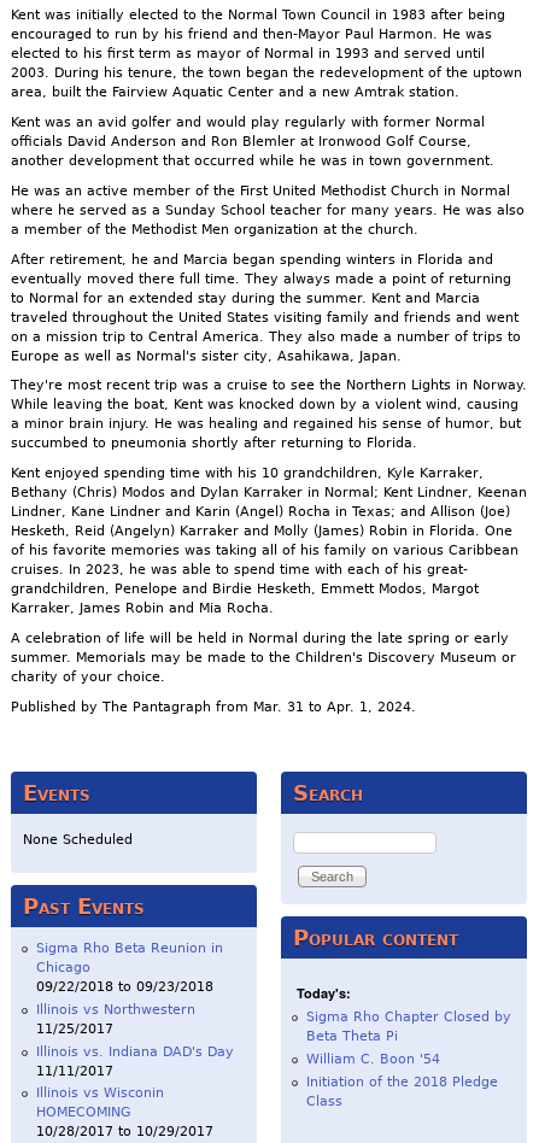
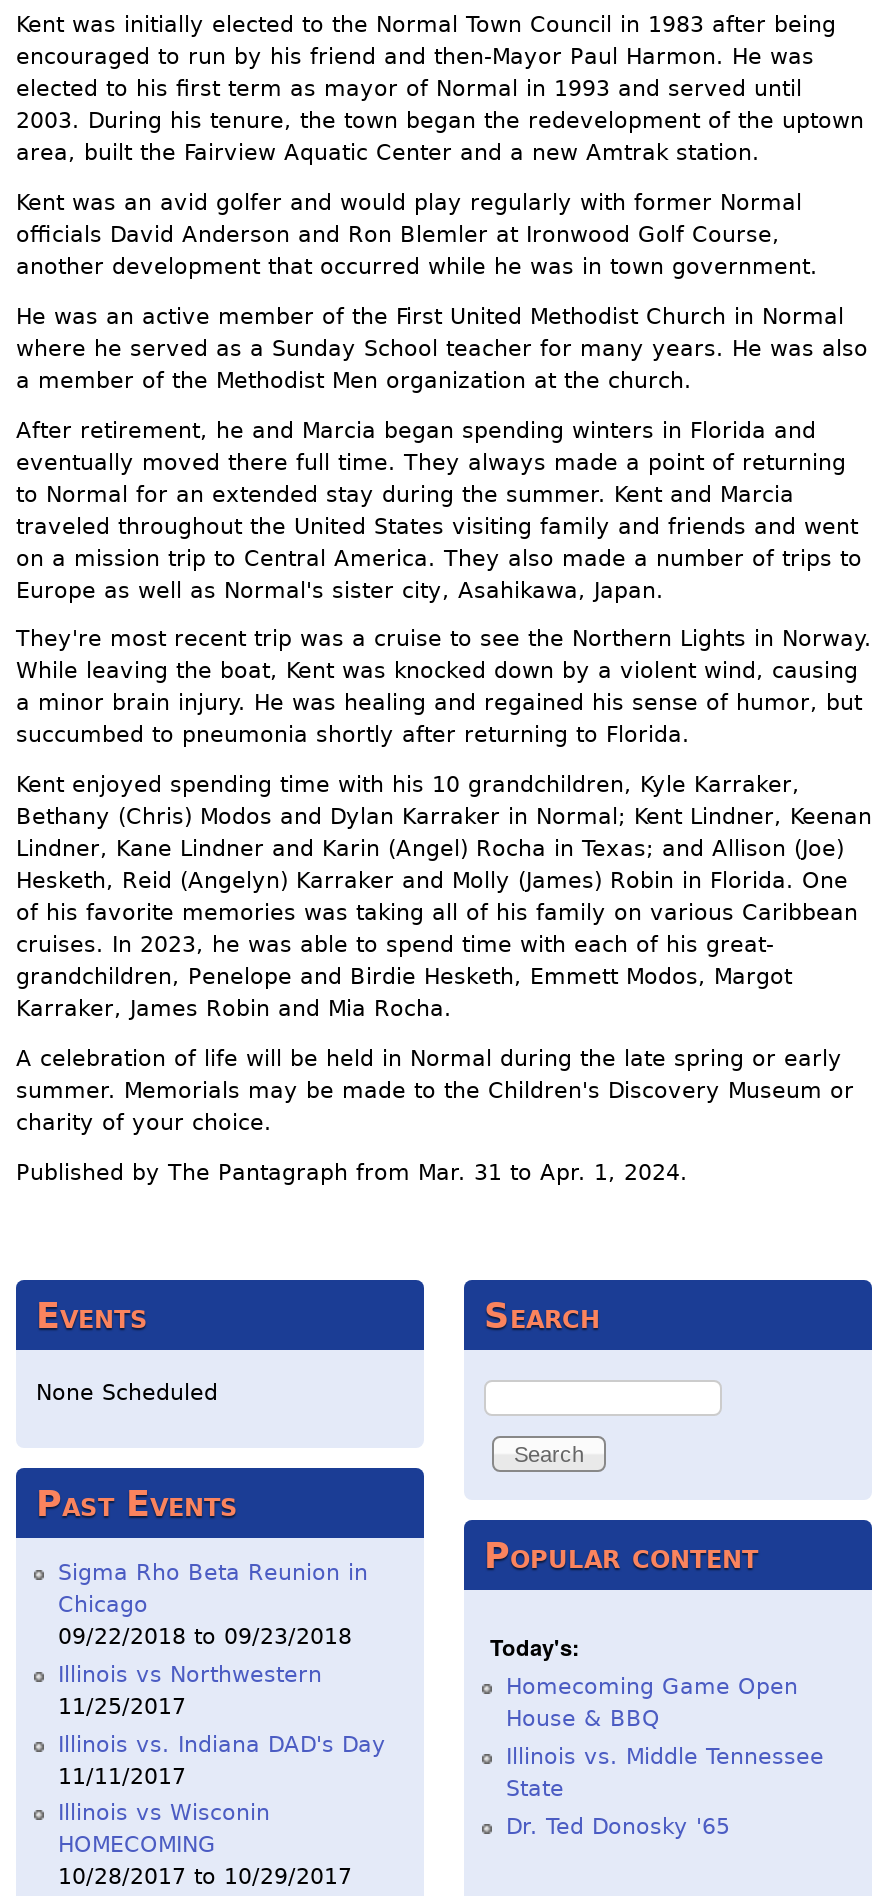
[306,1010,511,1109] Sigma Rho Chapter Closed by | Beta Theta Pi | William C. Boon '54 | Initiation of the 2018 Pledge | Class -> [506,1675,824,1840] Homecoming Game Open | House & BBQ | Illinois vs. Middle Tennessee | State | Dr. Ted Donosky '65

